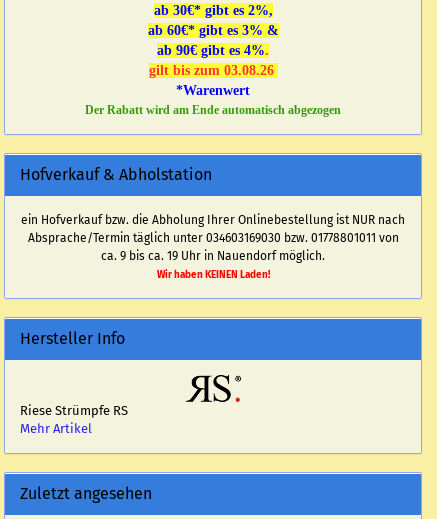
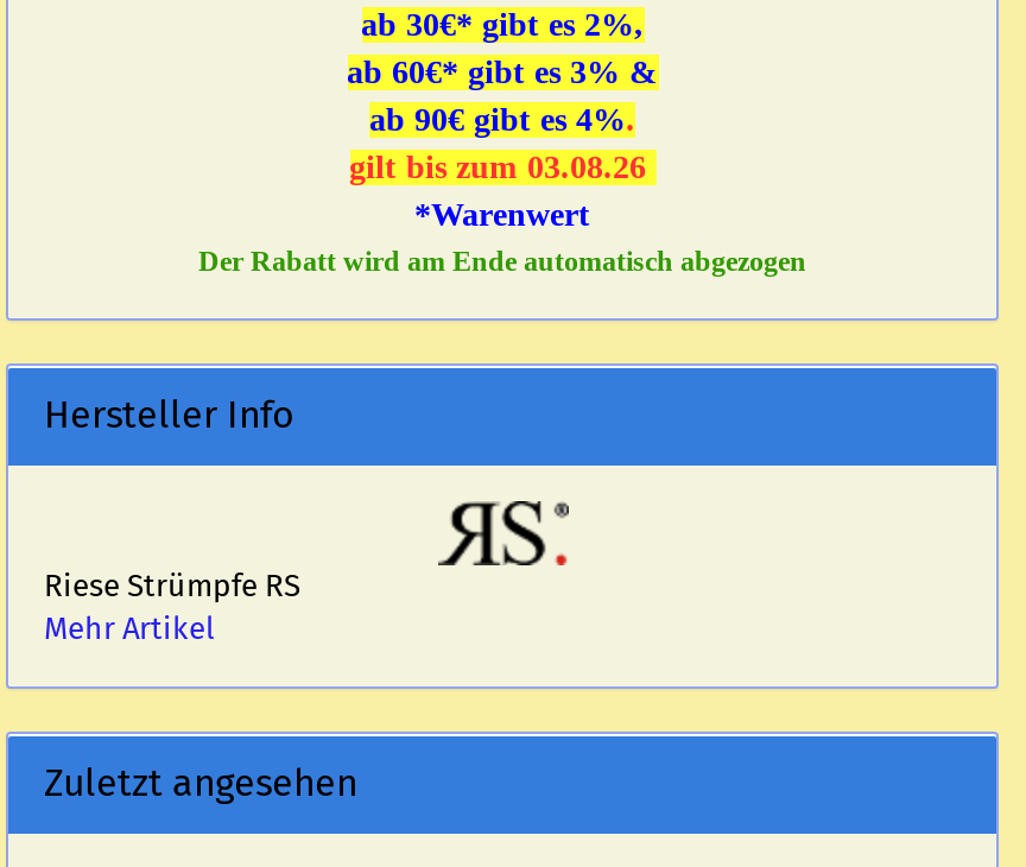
[20,165,405,281] Hofverkauf & Abholstation | ein Hofverkauf bzw. die Abholung Ihrer Onlinebestellung ist NUR nach | Absprache/Termin täglich unter 034603169030 bzw. 01778801011 von | ca. 9 bis ca. 19 Uhr in Nauendorf möglich. | Wir haben KEINEN Laden! -> none

